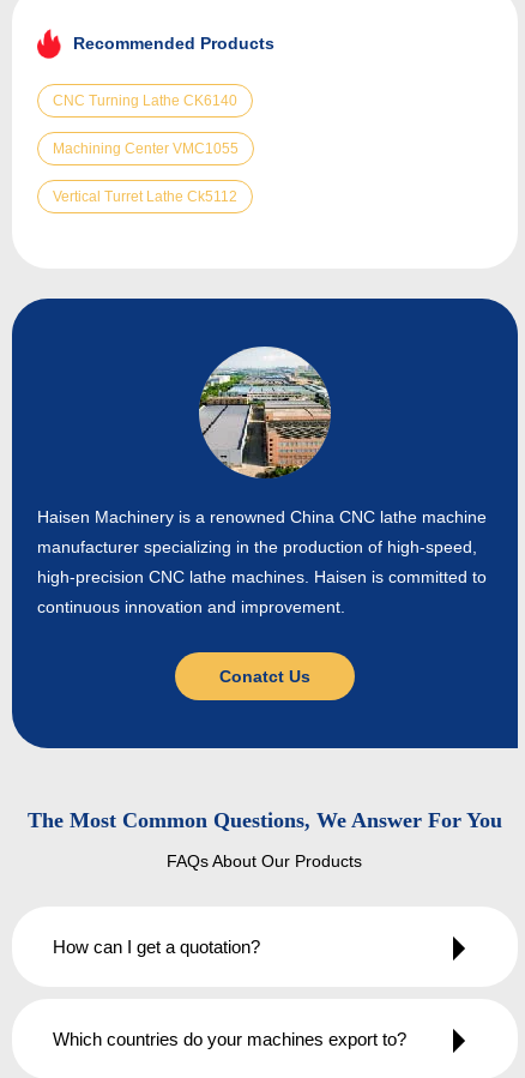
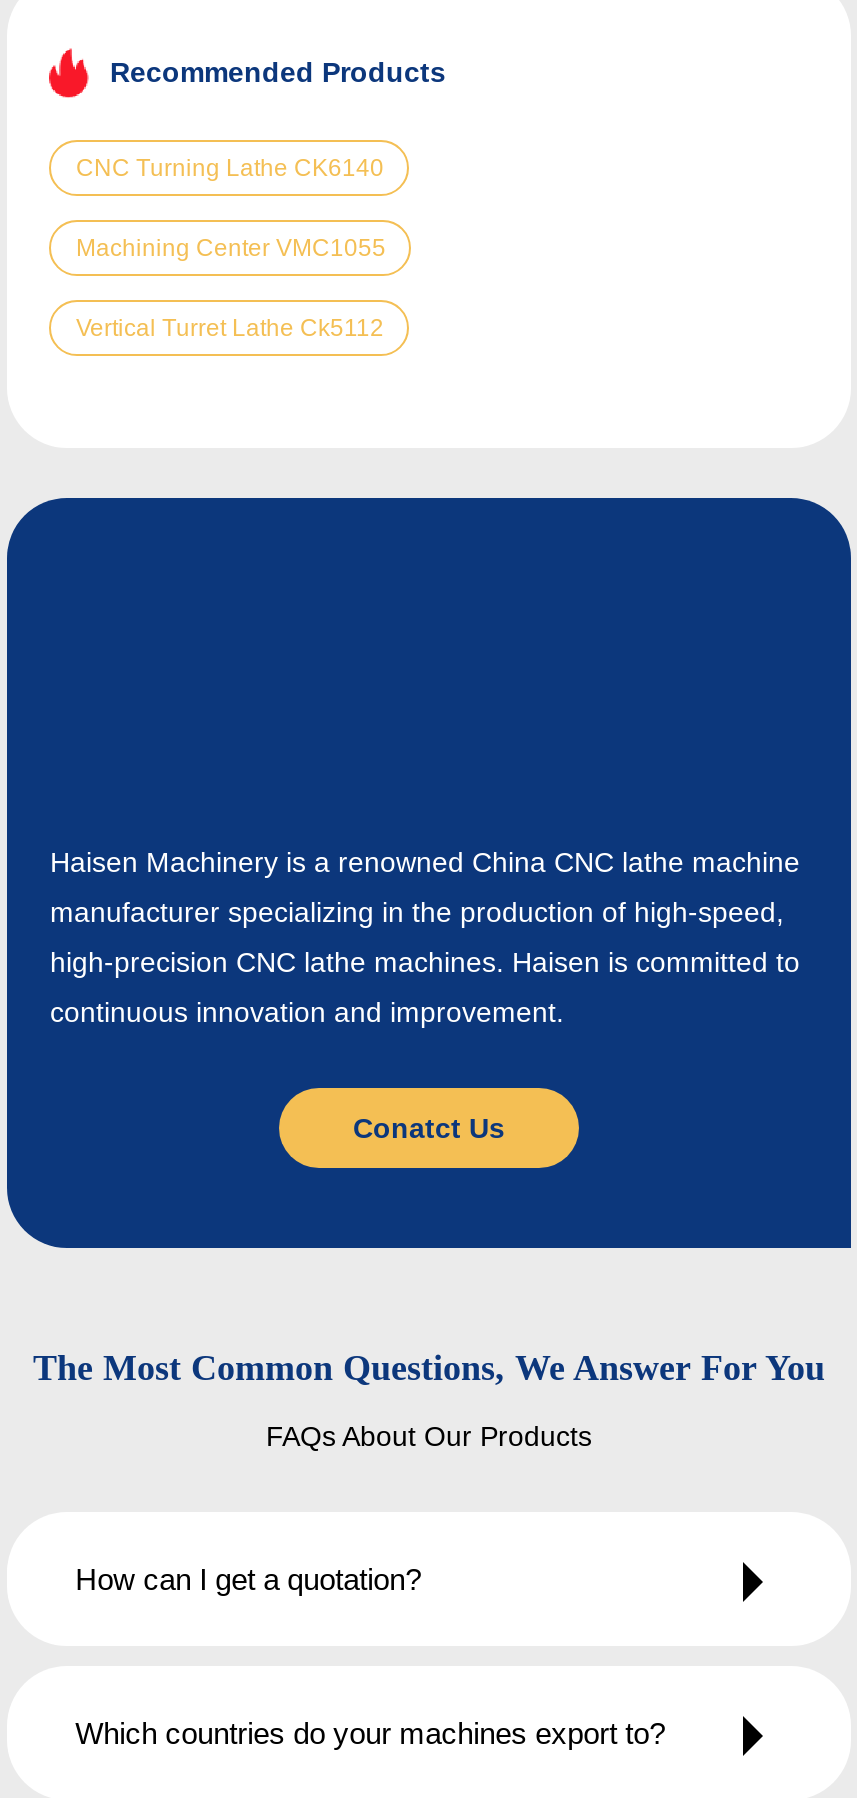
[198,345,332,478] [image] -> none

